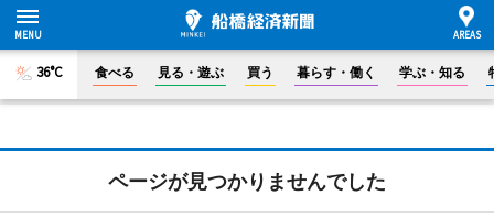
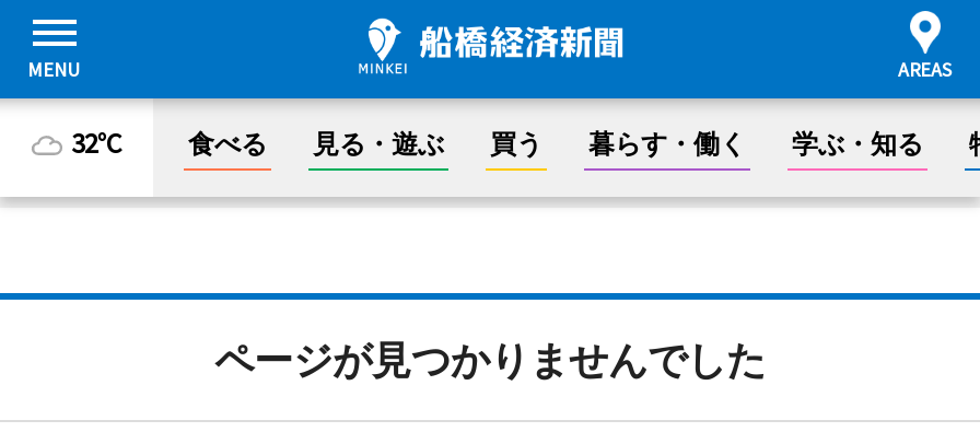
[36,63,62,82] 36°C -> [71,126,124,163] 32°C

